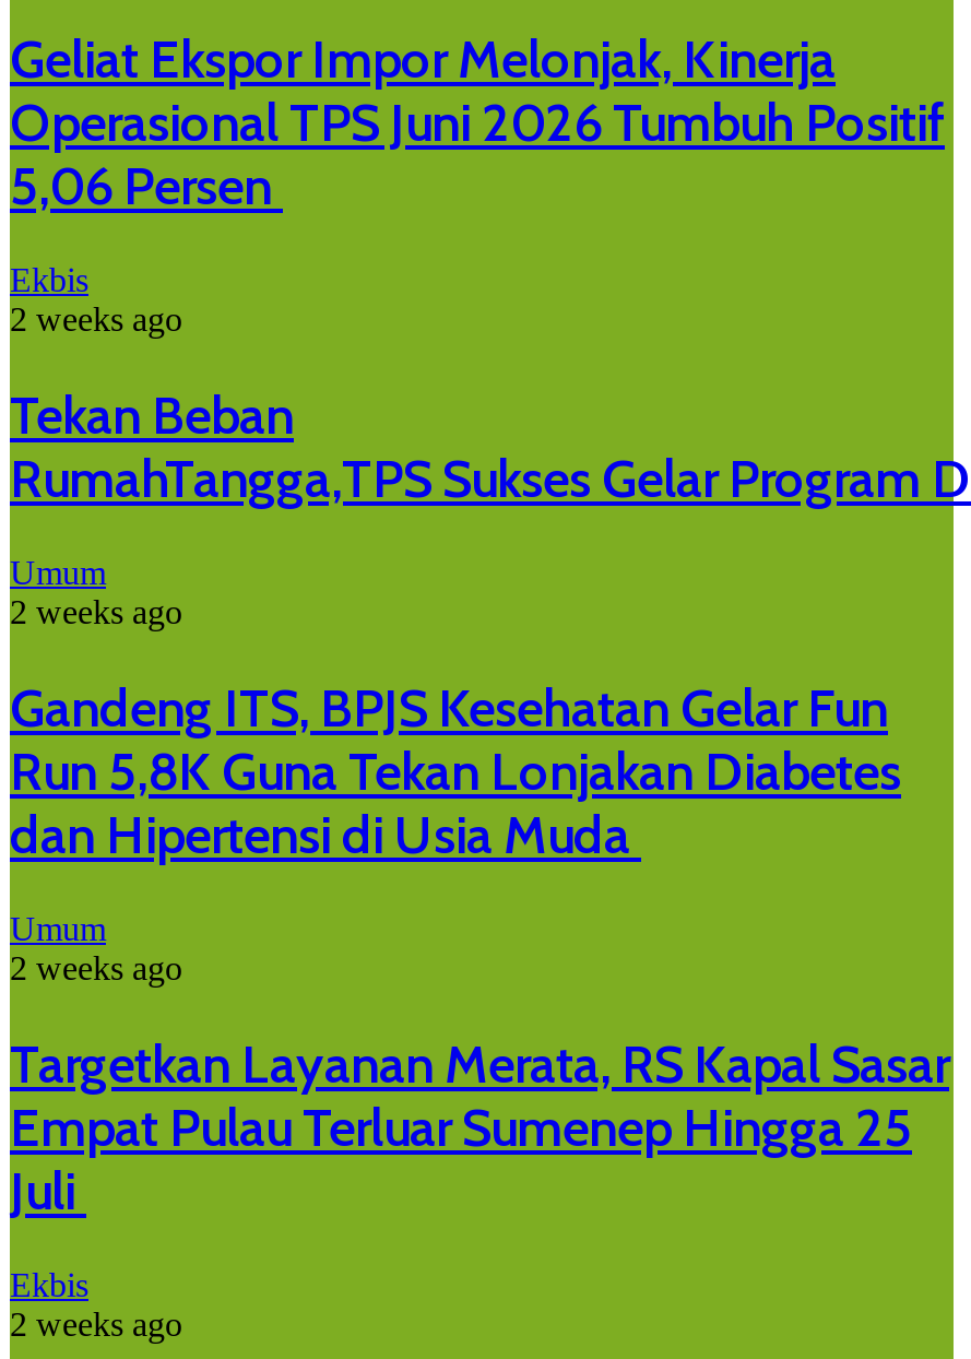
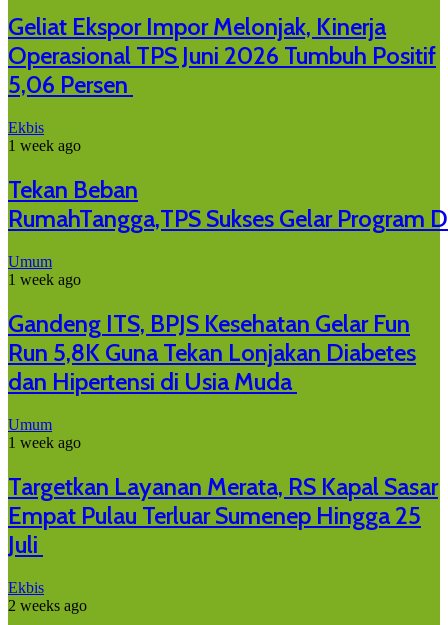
[10,301,182,338] 2 weeks ago -> [8,137,81,154] 1 week ago
[10,593,182,631] 2 weeks ago -> [8,271,81,288] 1 week ago
[10,949,182,986] 2 weeks ago -> [8,434,81,451] 1 week ago

